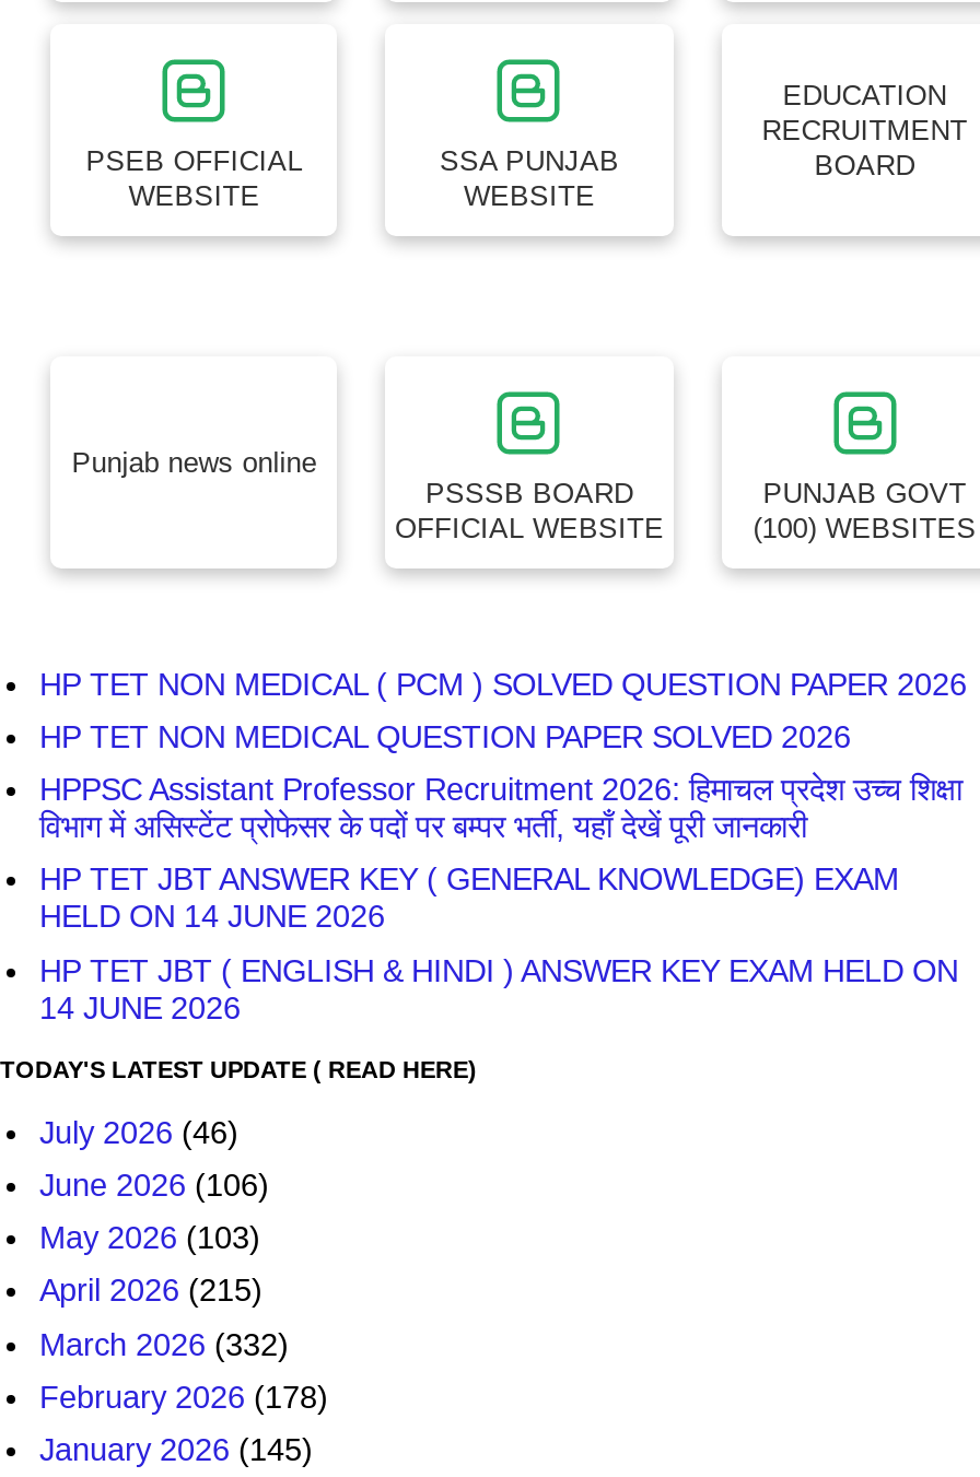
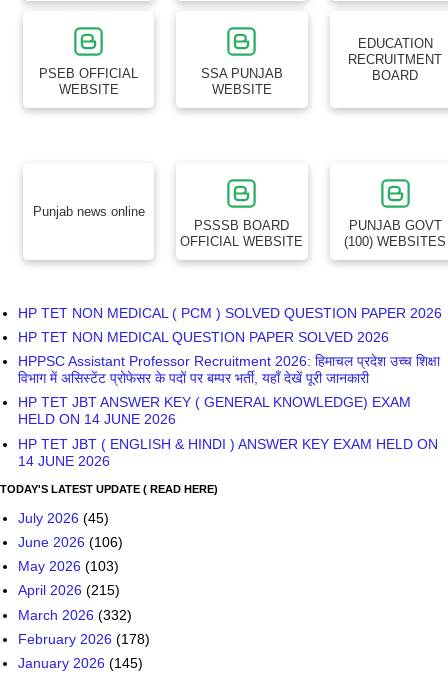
[39,1115,238,1150] July 2026 (46) -> [18,510,109,526] July 2026 (45)

